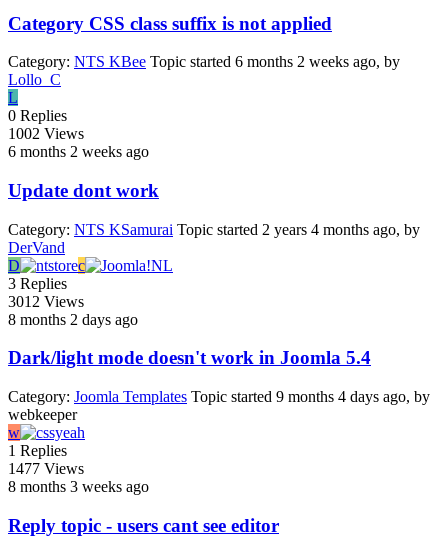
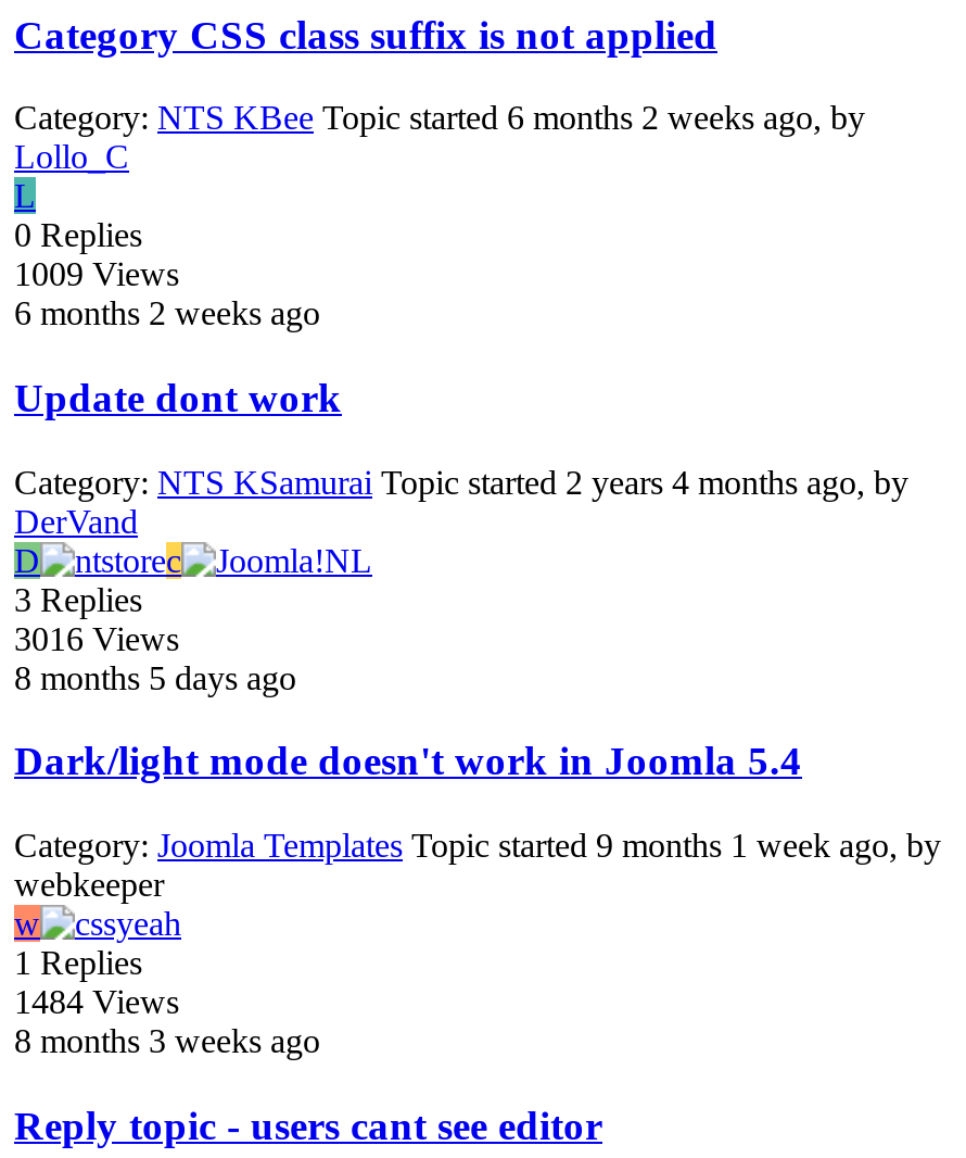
[8,125,84,142] 1002 Views -> [14,256,179,293] 1009 Views
[8,293,84,310] 3012 Views -> [14,620,179,657] 3016 Views
[8,311,138,328] 8 months 2 days ago -> [14,659,296,696] 8 months 5 days ago
[8,388,430,405] Category: Joomla Templates Topic started 9 months 4 days ago, by -> [14,827,941,864] Category: Joomla Templates Topic started 9 months 1 week ago, by
[8,460,84,477] 1477 Views -> [14,984,179,1020] 1484 Views

